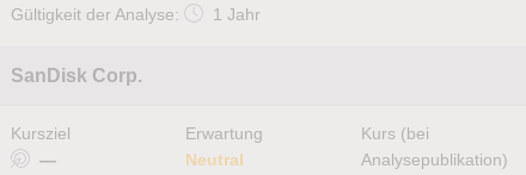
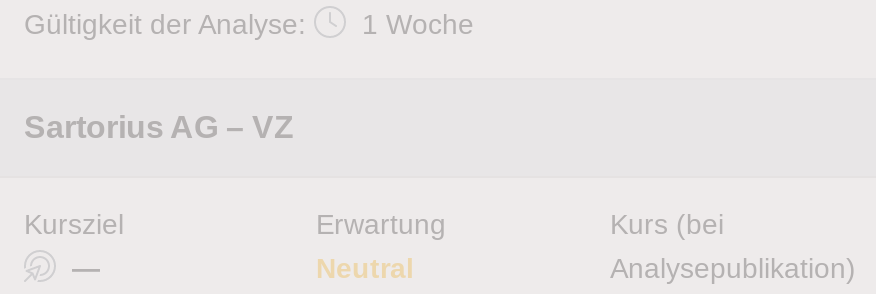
[11,5,261,24] Gültigkeit der Analyse: 1 Jahr -> [24,8,474,40] Gültigkeit der Analyse: 1 Woche
[11,65,142,86] SanDisk Corp. -> [24,110,294,144] Sartorius AG – VZ

